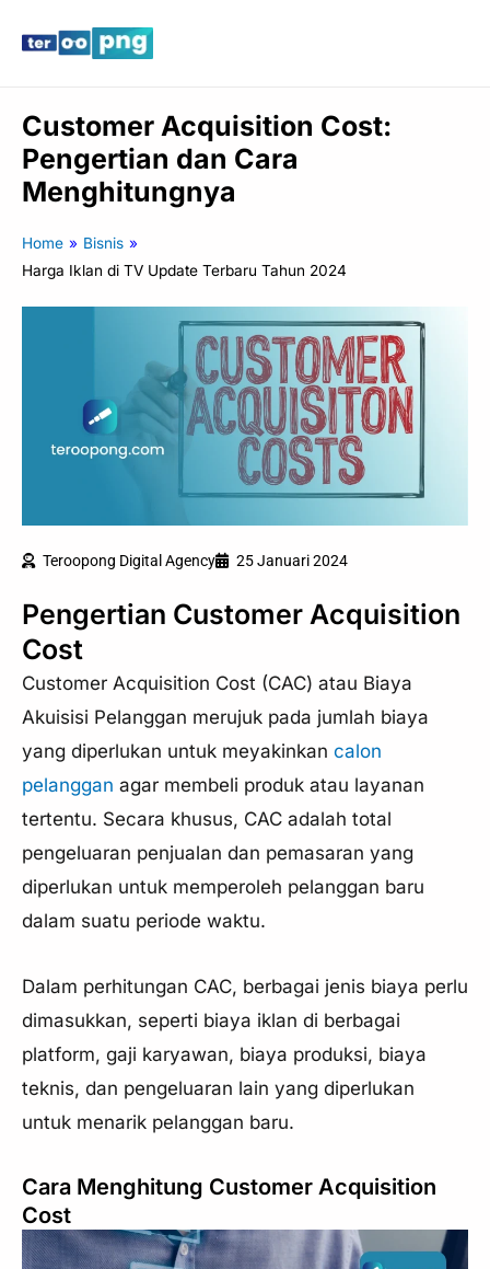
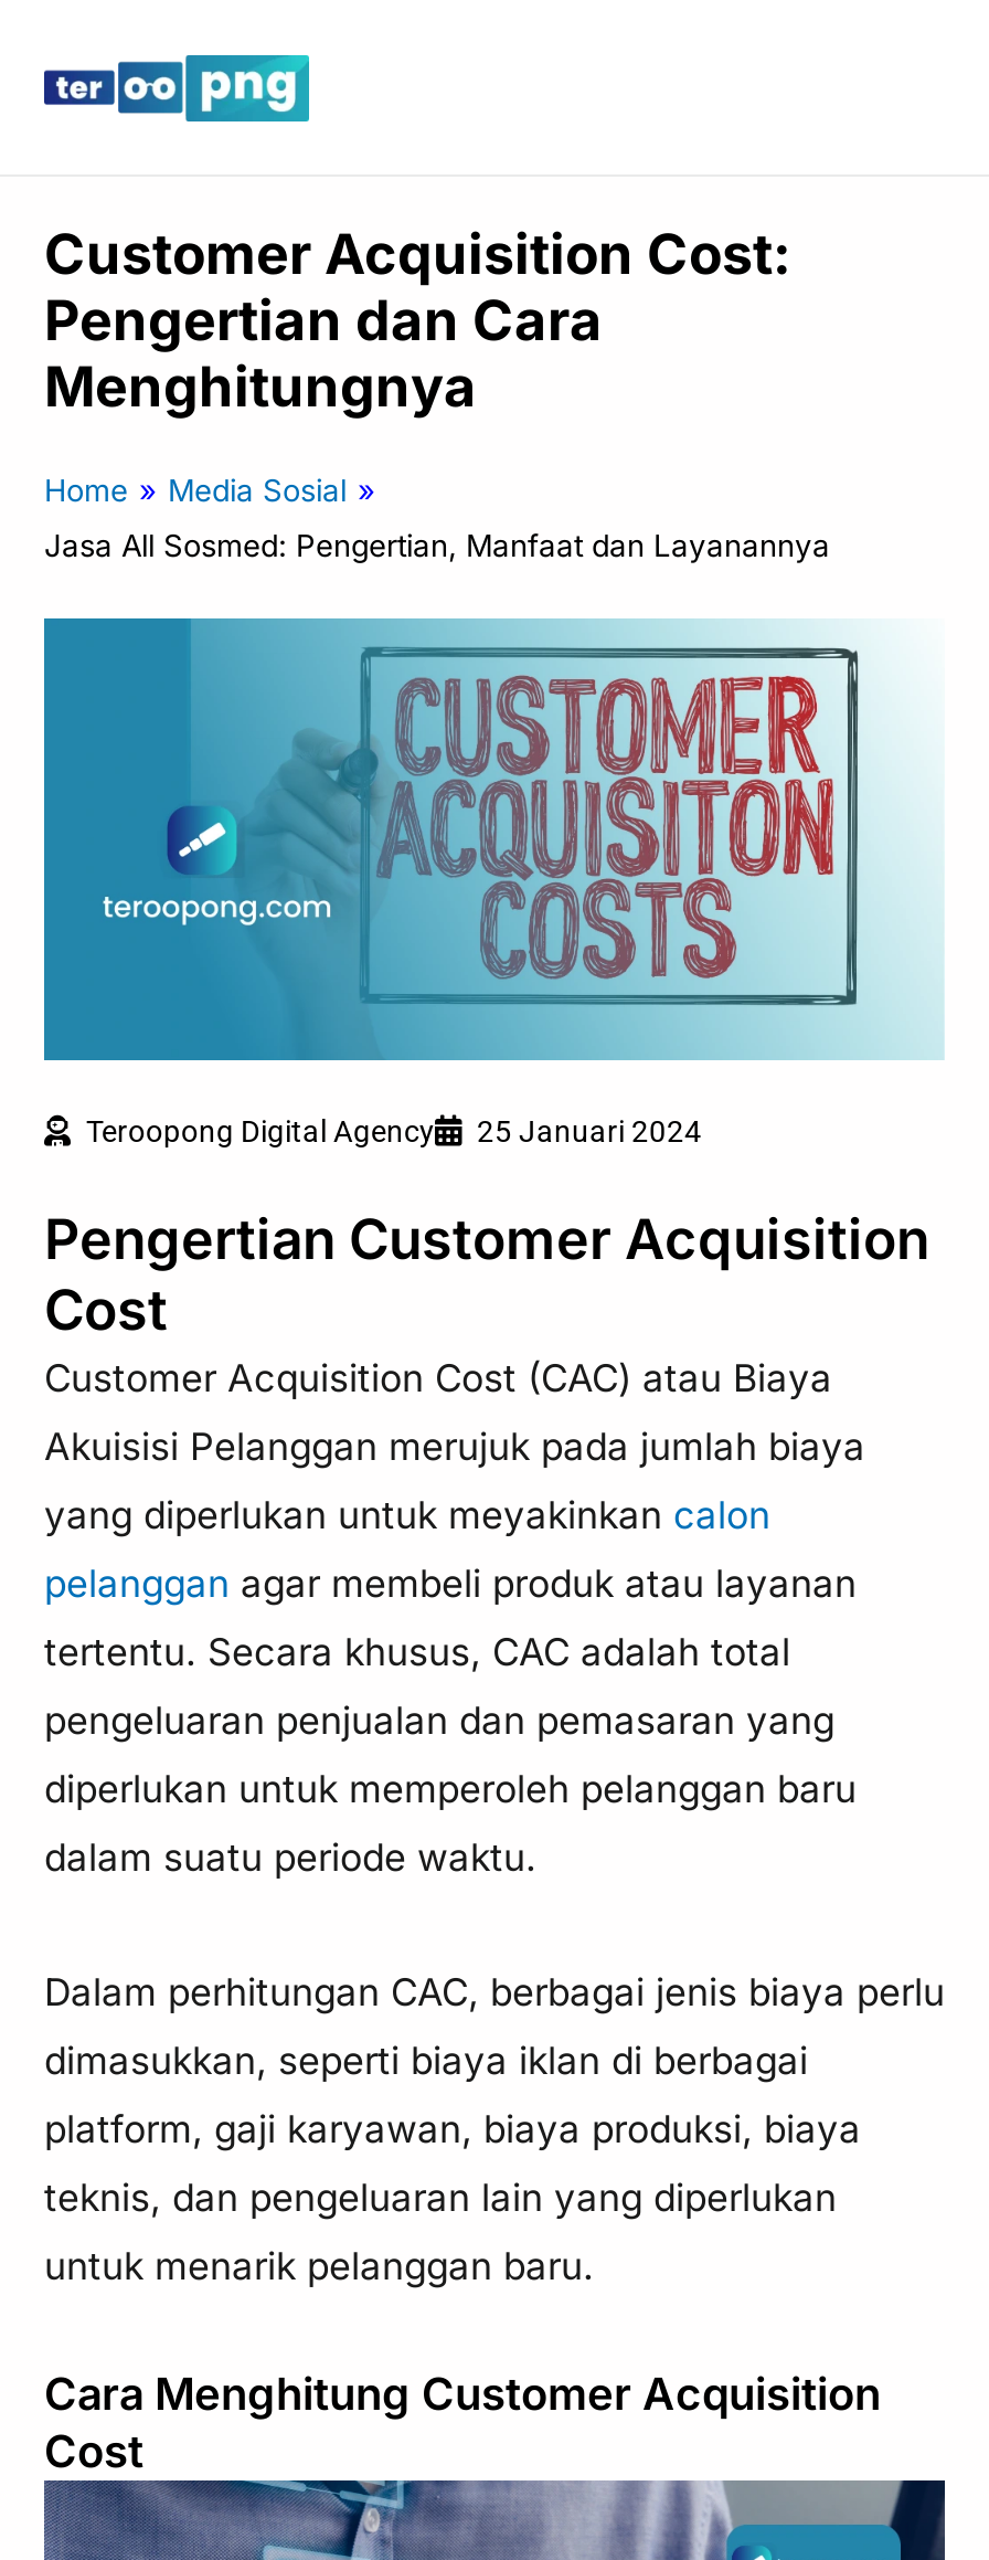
[22,234,138,252] Home » Bisnis » -> [44,473,375,508] Home » Media Sosial »
[22,262,347,279] Harga Iklan di TV Update Terbaru Tahun 2024 -> [44,528,830,563] Jasa All Sosmed: Pengertian, Manfaat dan Layanannya

